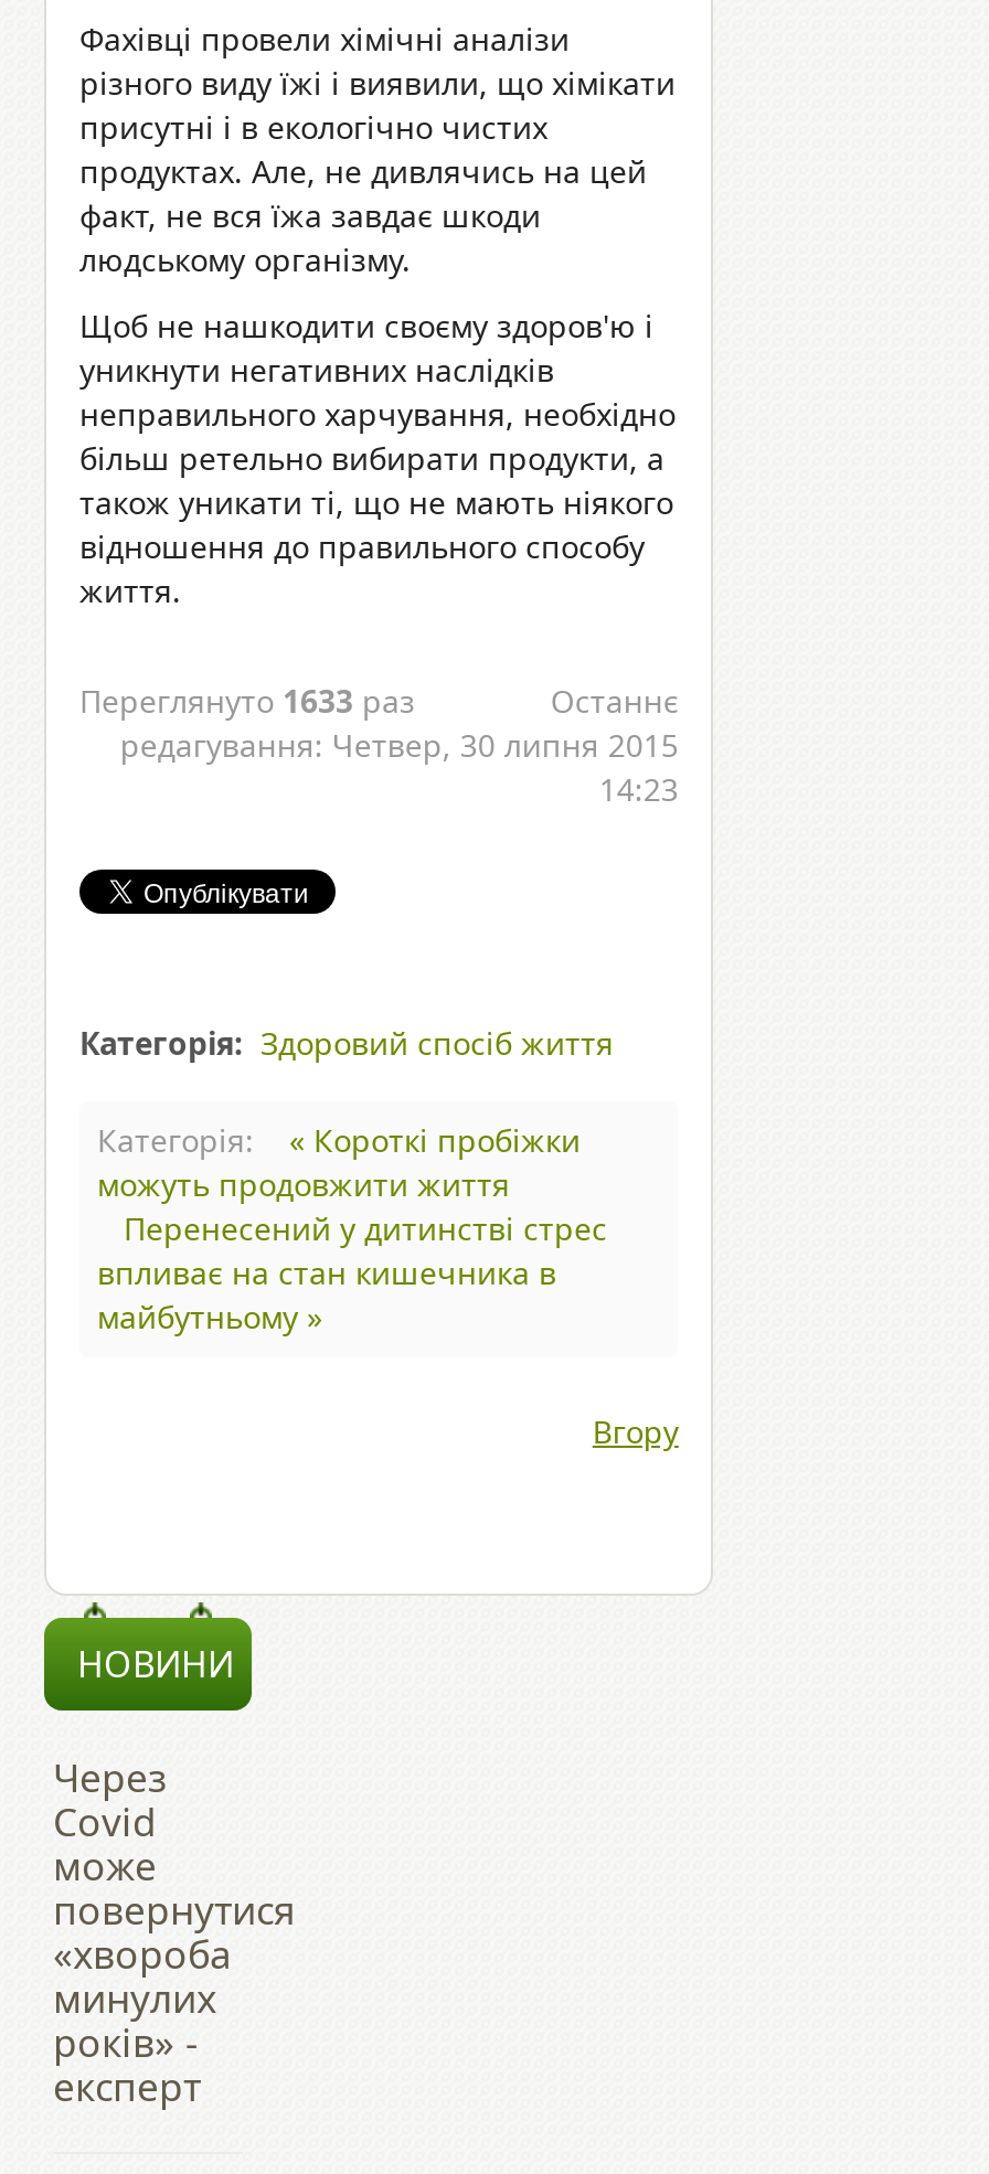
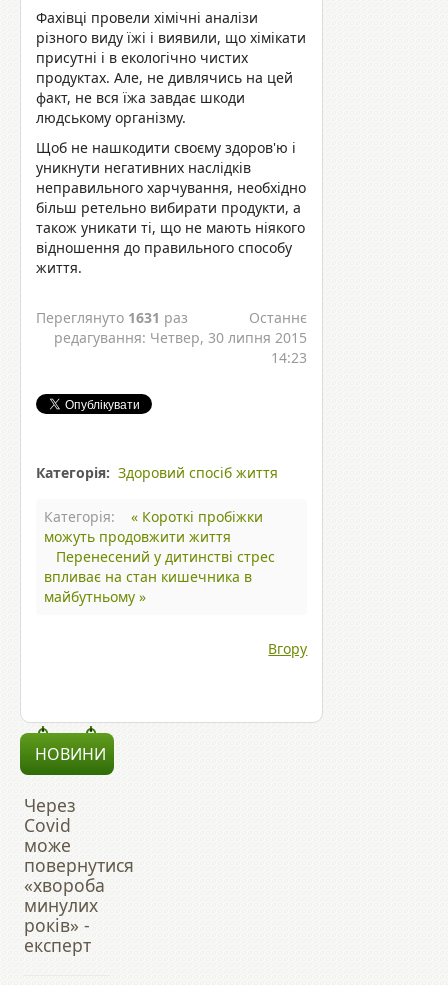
[79,679,415,721] Переглянуто 1633 раз -> [36,308,188,327] Переглянуто 1631 раз

